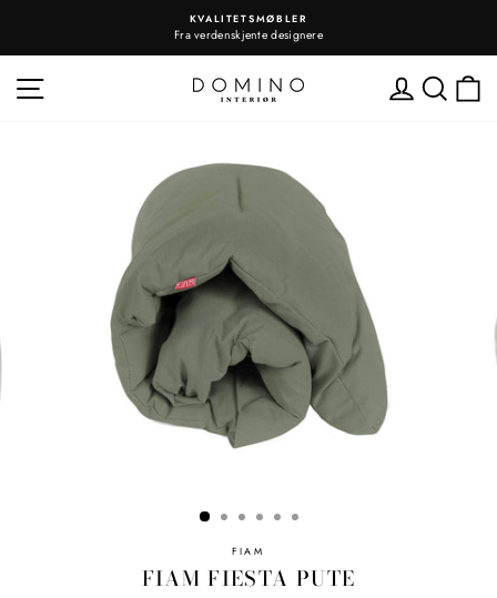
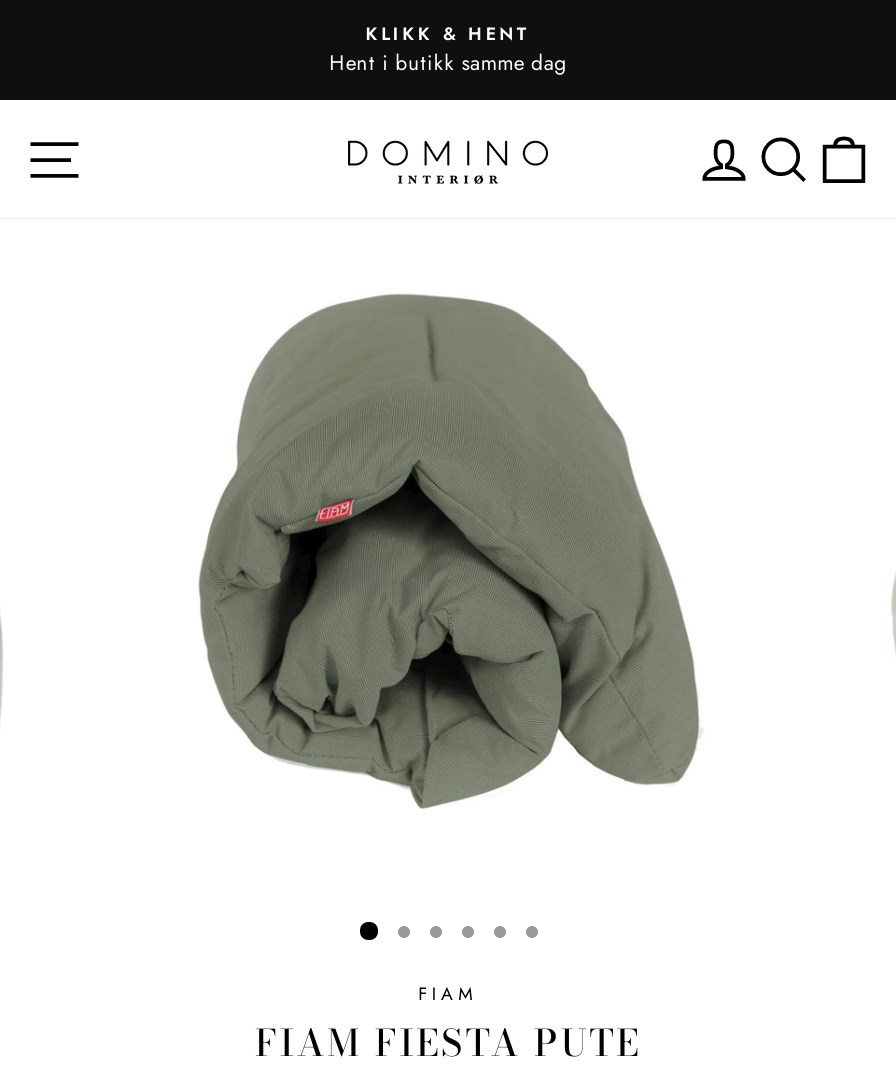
[174,11,323,43] KVALITETSMØBLER | Fra verdenskjente designere -> [329,20,567,78] KLIKK & HENT | Hent i butikk samme dag

